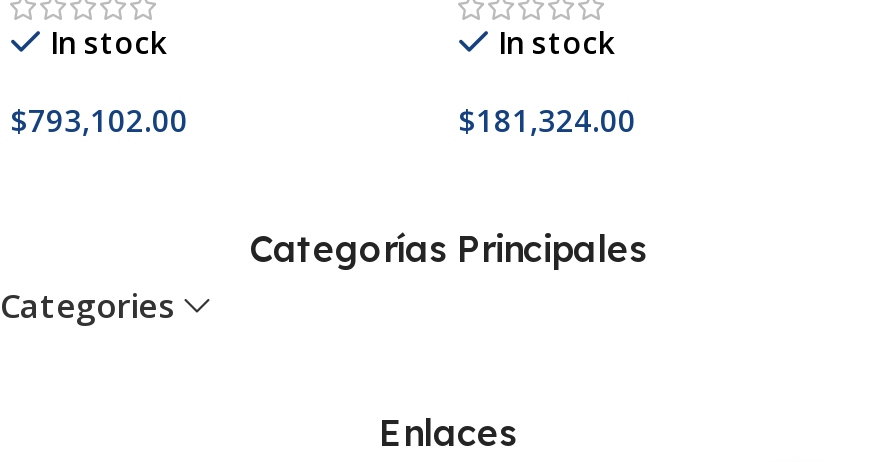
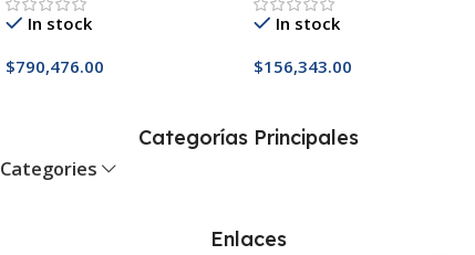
[10,101,188,141] $793,102.00 -> [6,56,104,78] $790,476.00
[458,101,636,141] $181,324.00 -> [254,56,352,78] $156,343.00

